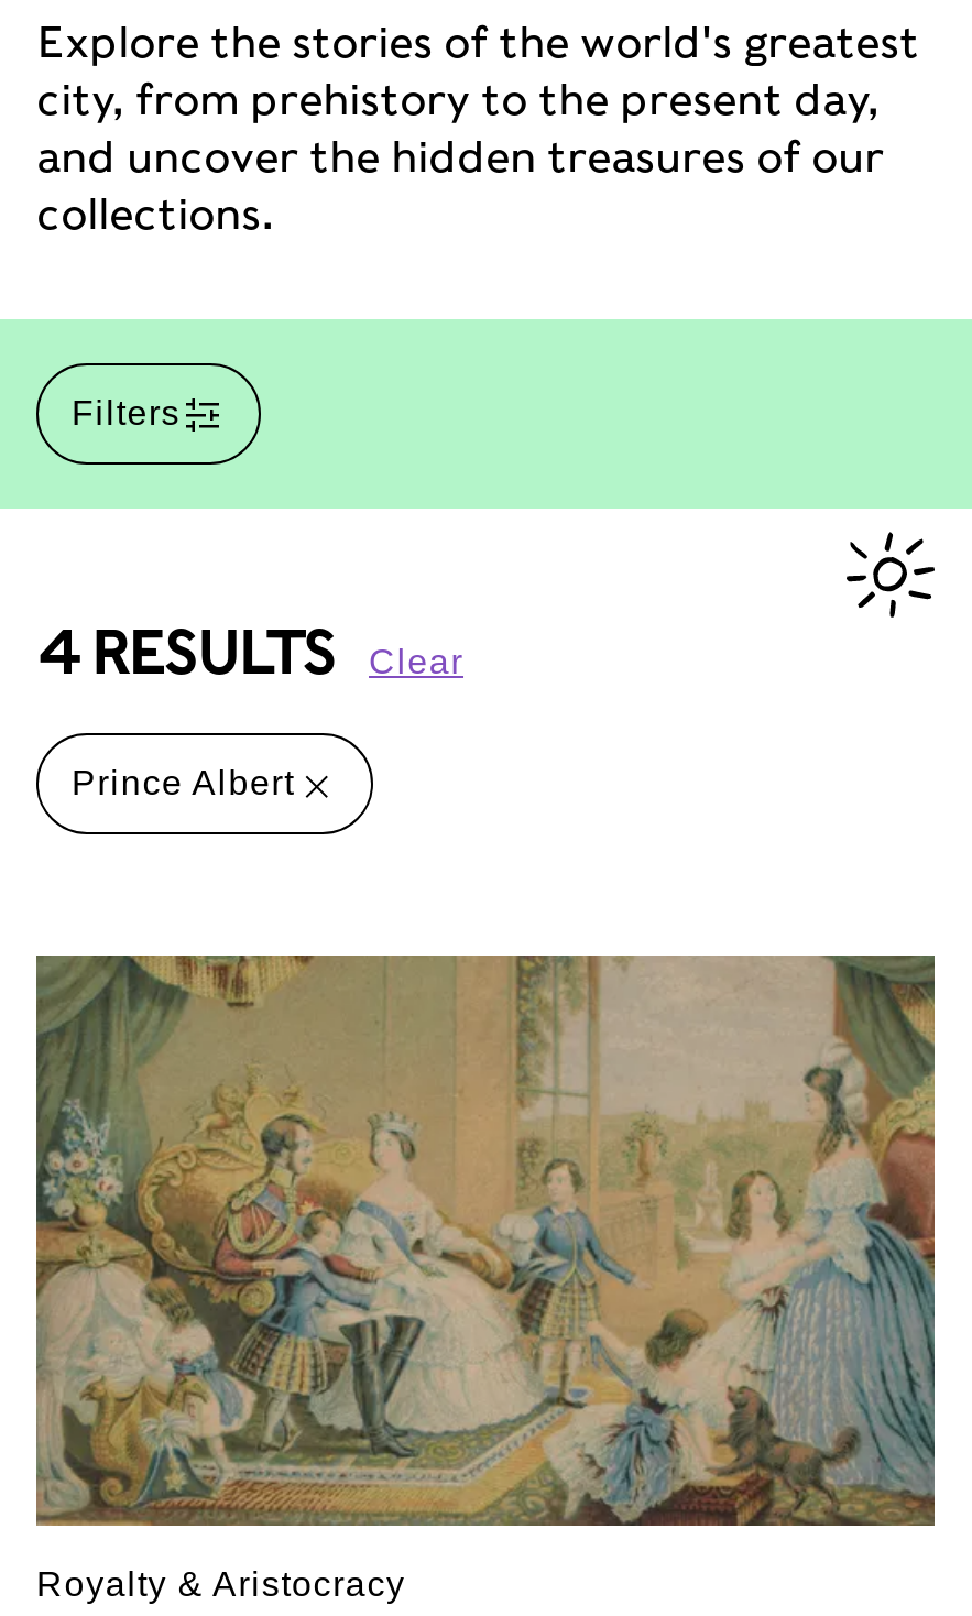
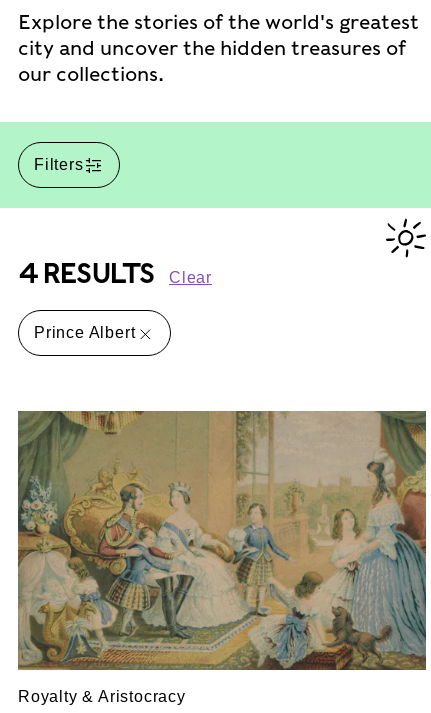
[36,75,884,238] city, from prehistory to the present day, | and uncover the hidden treasures of our | collections. -> [18,37,406,85] city and uncover the hidden treasures of | our collections.

